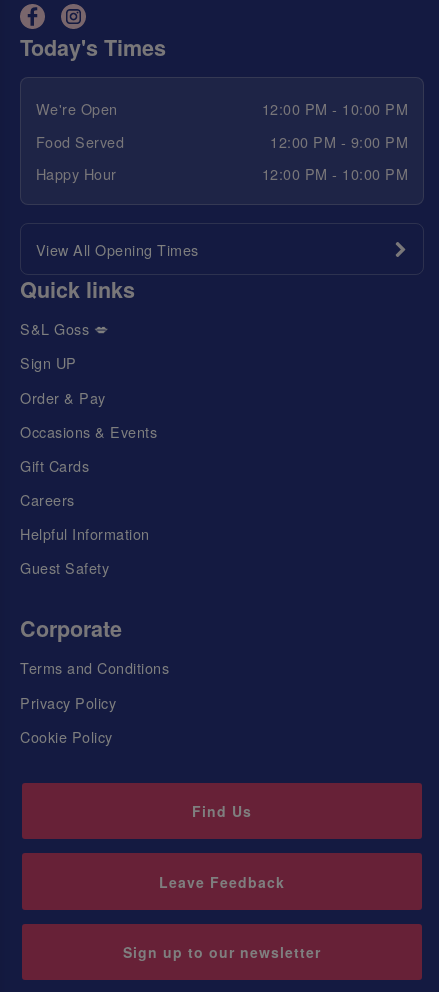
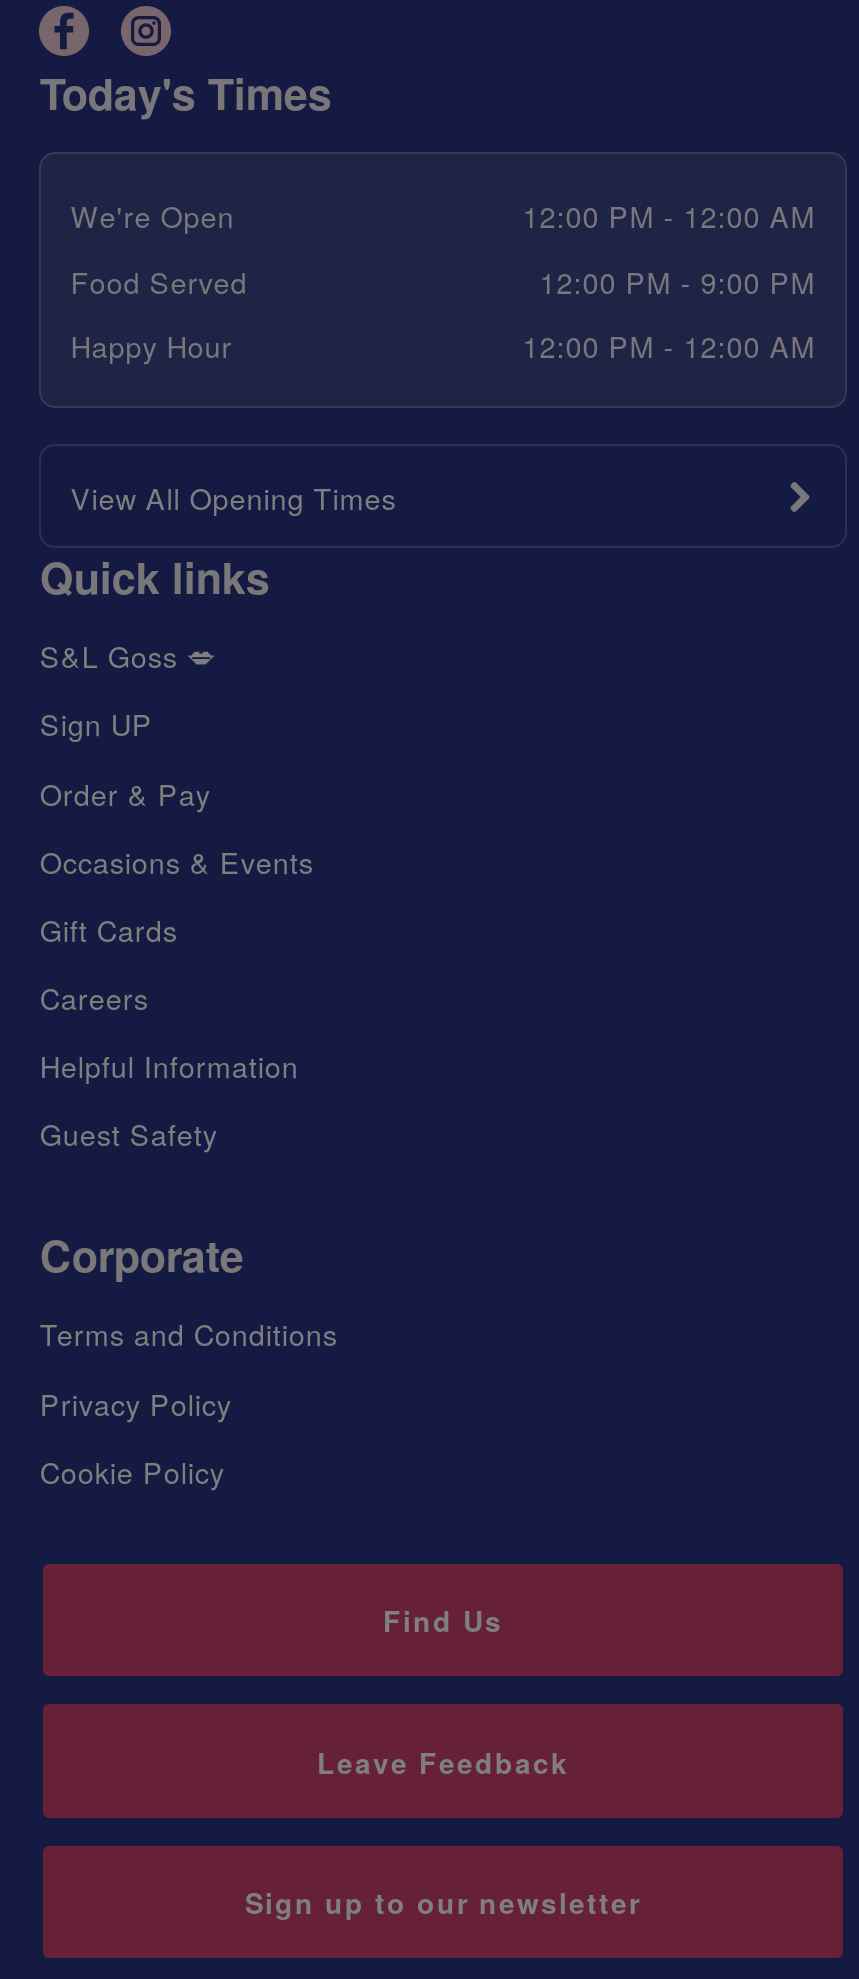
[262,98,408,119] 12:00 PM - 10:00 PM -> [522,194,815,236] 12:00 PM - 12:00 AM
[262,163,408,184] 12:00 PM - 10:00 PM -> [522,324,815,366] 12:00 PM - 12:00 AM

